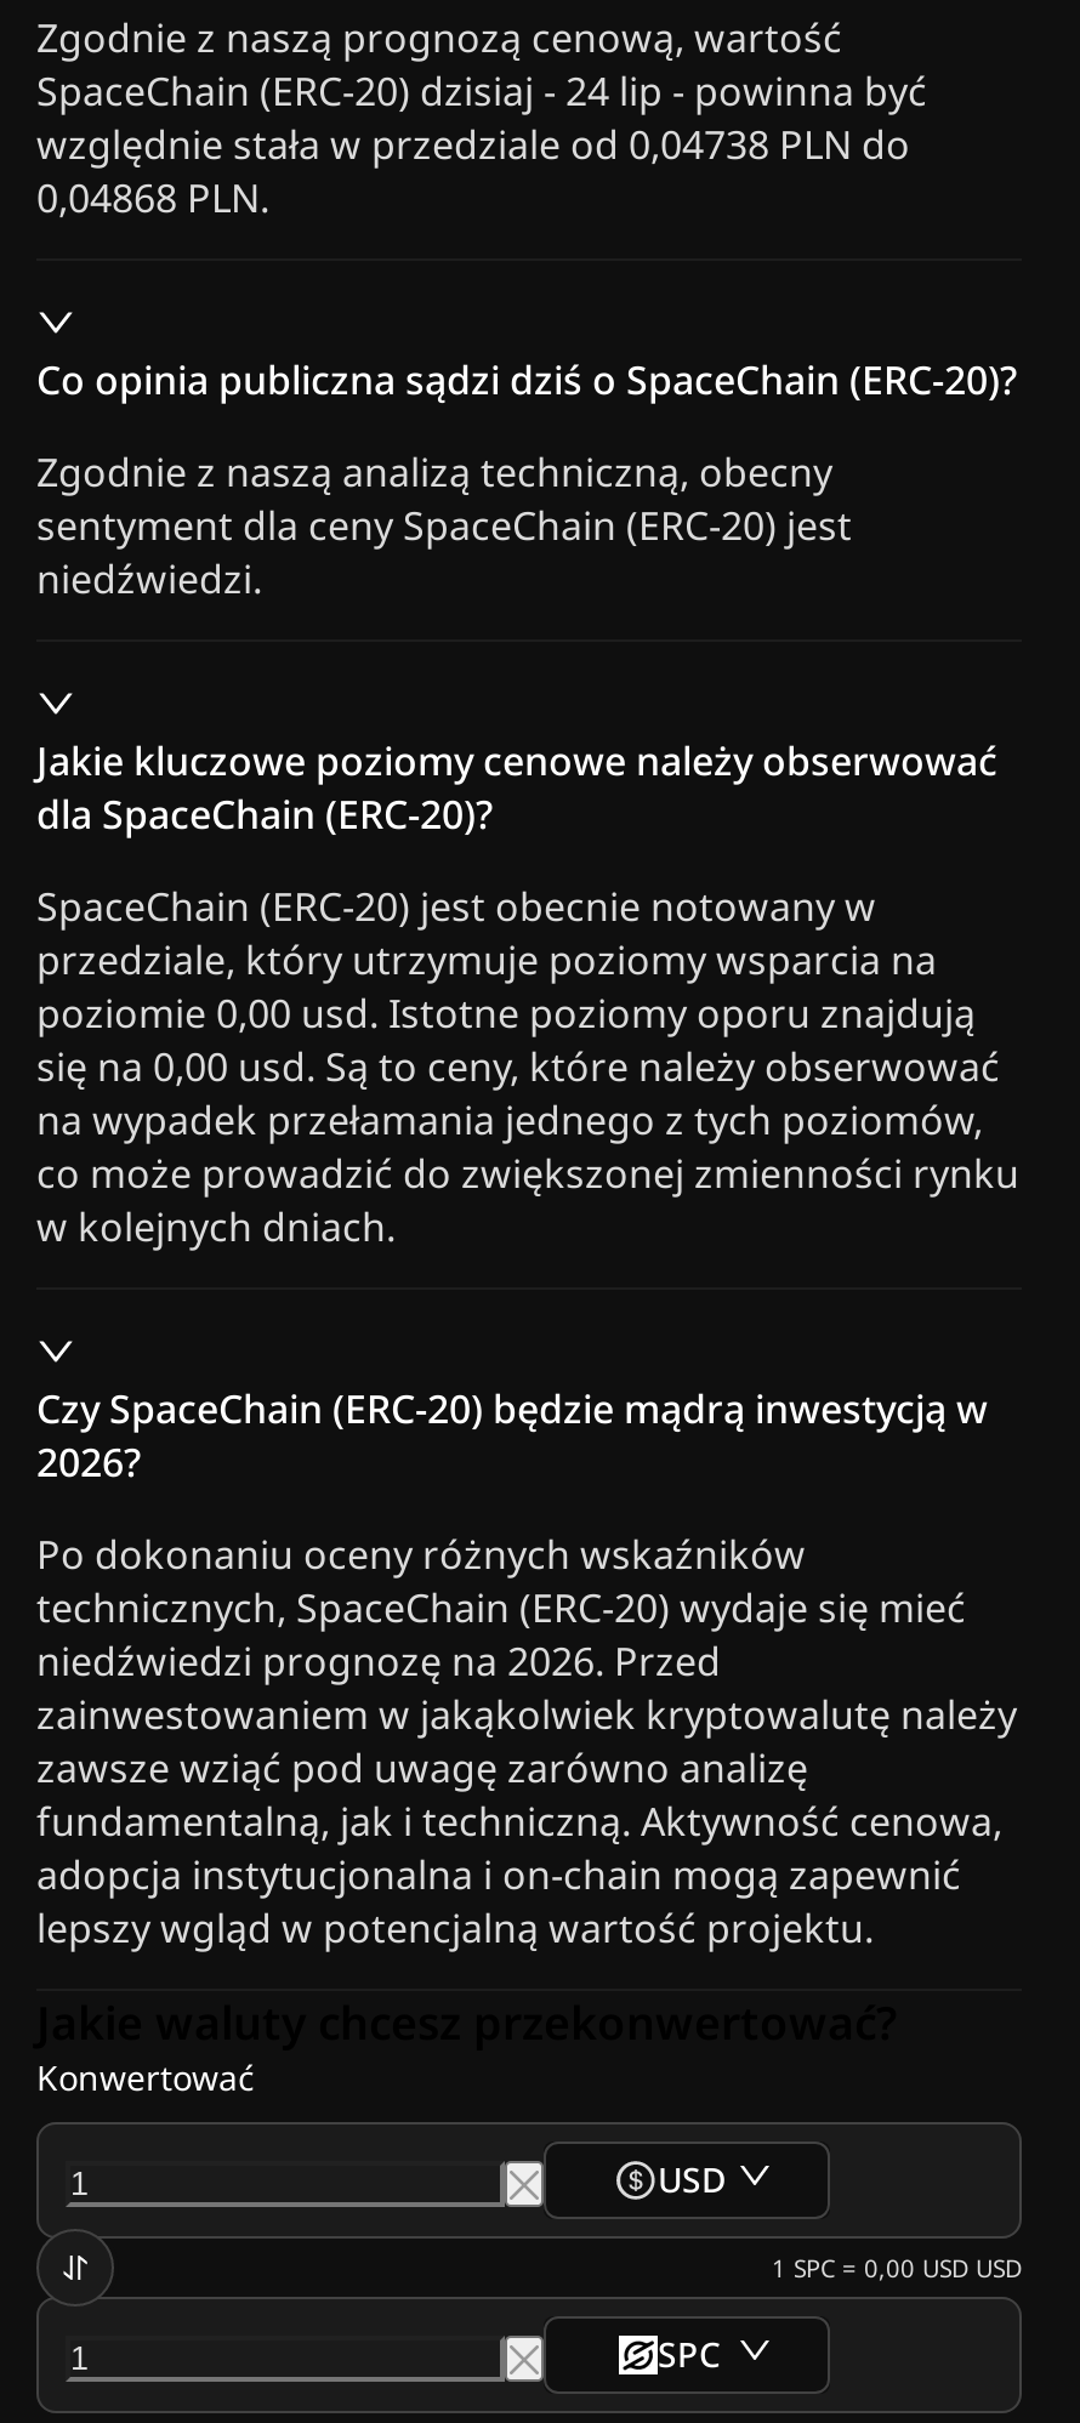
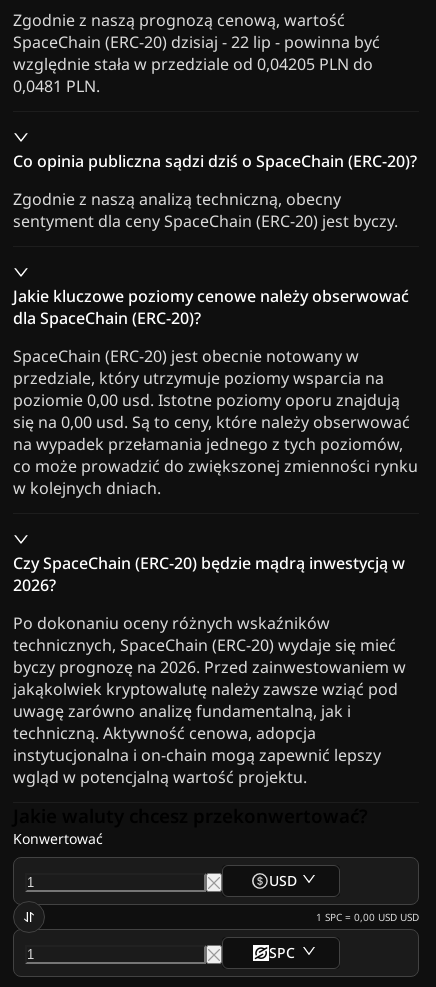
[36,64,927,117] SpaceChain (ERC-20) dzisiaj - 24 lip - powinna być -> [13,31,380,53] SpaceChain (ERC-20) dzisiaj - 22 lip - powinna być
[36,117,910,171] względnie stała w przedziale od 0,04738 PLN do -> [13,53,373,75] względnie stała w przedziale od 0,04205 PLN do
[36,171,269,224] 0,04868 PLN. -> [13,75,100,97] 0,0481 PLN.
[36,498,852,605] sentyment dla ceny SpaceChain (ERC-20) jest | niedźwiedzi. -> [13,210,398,232] sentyment dla ceny SpaceChain (ERC-20) jest byczy.
[36,1634,1017,1954] niedźwiedzi prognozę na 2026. Przed | zainwestowaniem w jakąkolwiek kryptowalutę należy | zawsze wziąć pod uwagę zarówno analizę | fundamentalną, jak i techniczną. Aktywność cenowa, | adopcja instytucjonalna i on-chain mogą zapewnić | lepszy wgląd w potencjalną wartość projektu. -> [13,656,406,788] byczy prognozę na 2026. Przed zainwestowaniem w | jakąkolwiek kryptowalutę należy zawsze wziąć pod | uwagę zarówno analizę fundamentalną, jak i | techniczną. Aktywność cenowa, adopcja | instytucjonalna i on-chain mogą zapewnić lepszy | wgląd w potencjalną wartość projektu.

